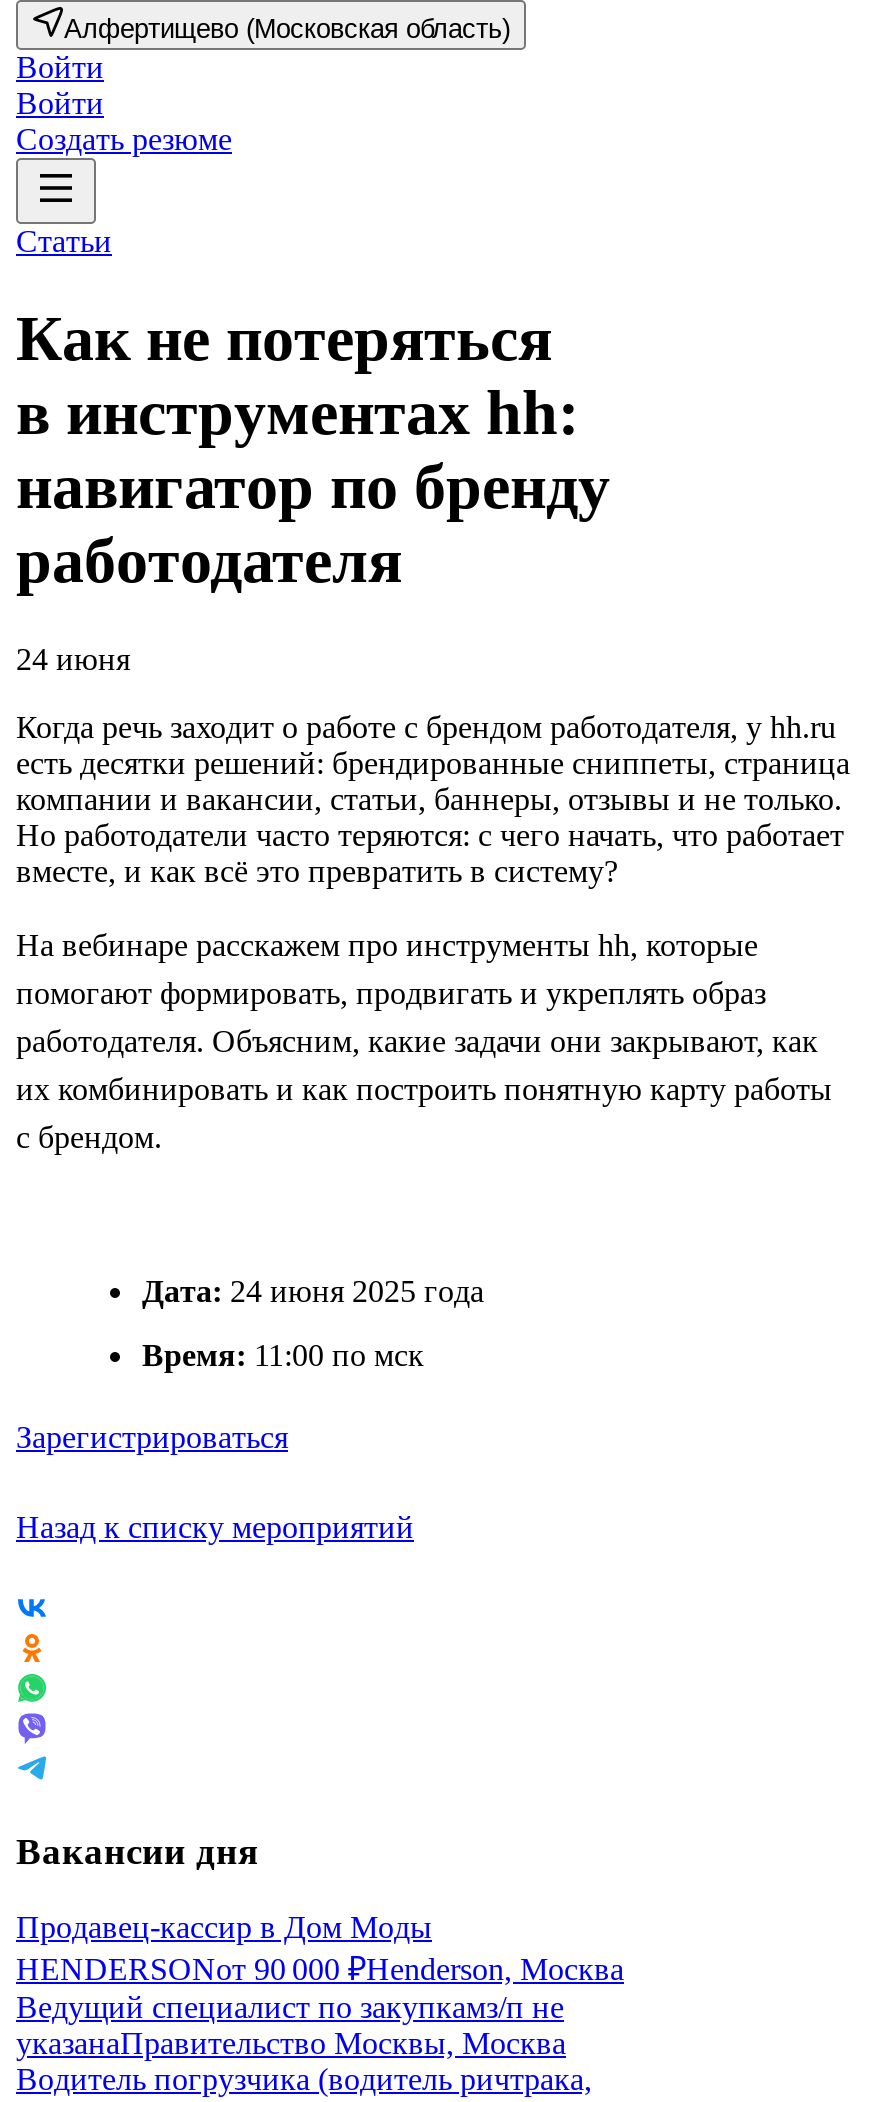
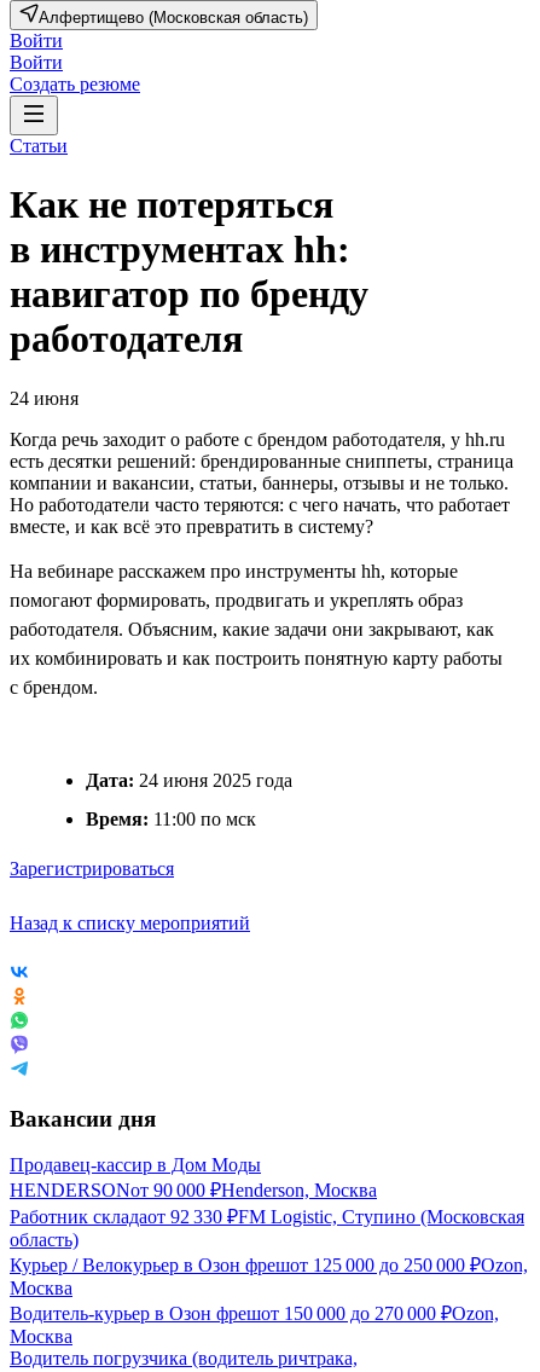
[16,1991,566,2061] Ведущий специалист по закупкамз/п не | указанаПравительство Москвы, Москва -> [10,1207,528,1347] Работник складаот 92 330 ₽FM Logistic, Ступино (Московская | область) | Курьер / Велокурьер в Озон фрешот 125 000 до 250 000 ₽Ozon, | Москва | Водитель-курьер в Озон фрешот 150 000 до 270 000 ₽Ozon, | Москва

